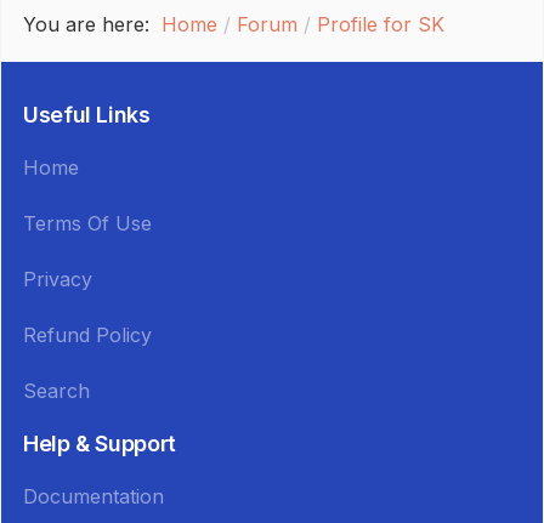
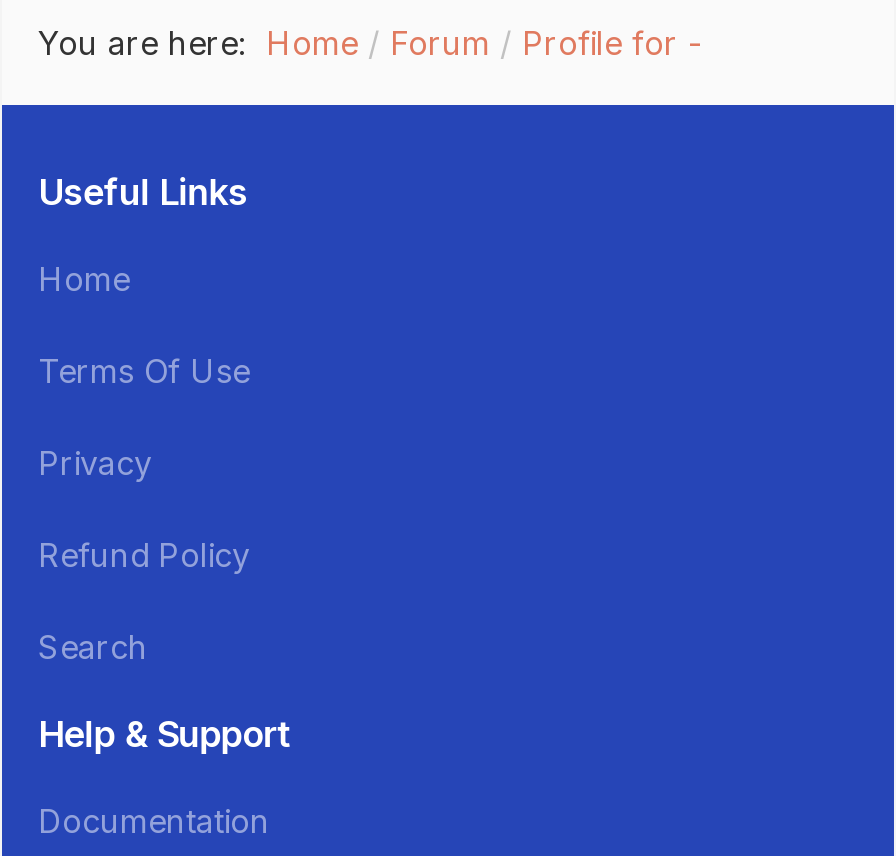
[317,13,444,37] Profile for SK -> [522,24,702,64] Profile for -

